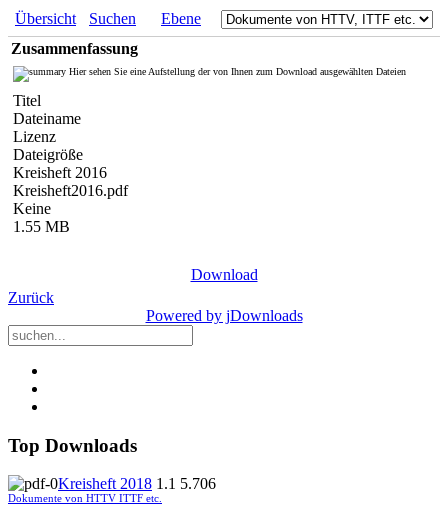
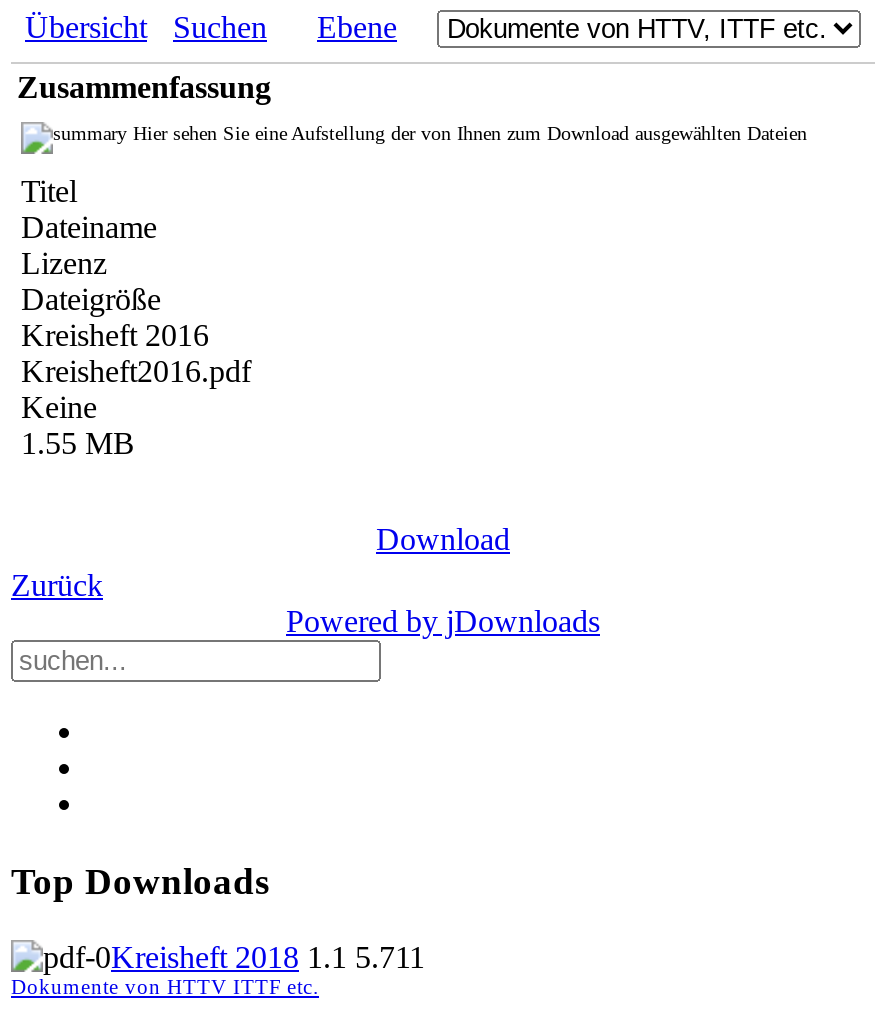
[58,475,216,492] Kreisheft 2018 1.1 5.706 -> [111,941,425,975] Kreisheft 2018 1.1 5.711

